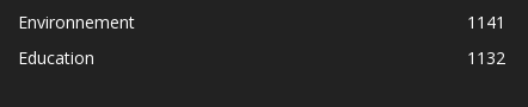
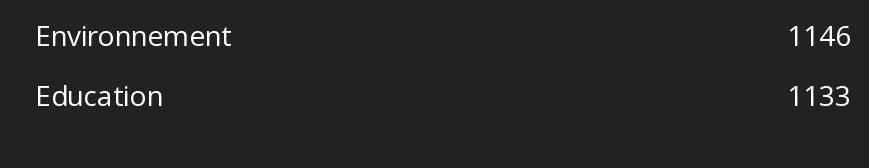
[467,10,505,33] 1141 -> [787,15,851,53] 1146
[467,46,505,68] 1132 -> [787,75,851,113] 1133

